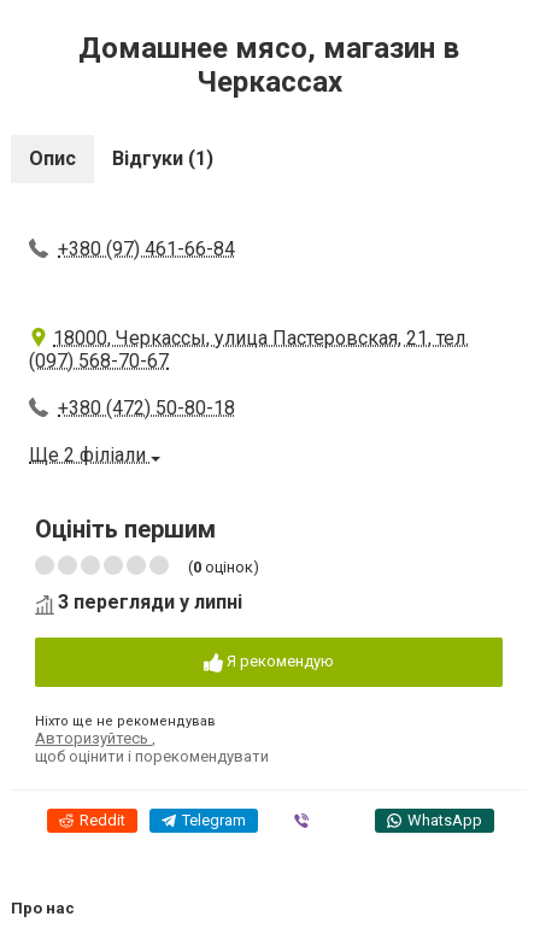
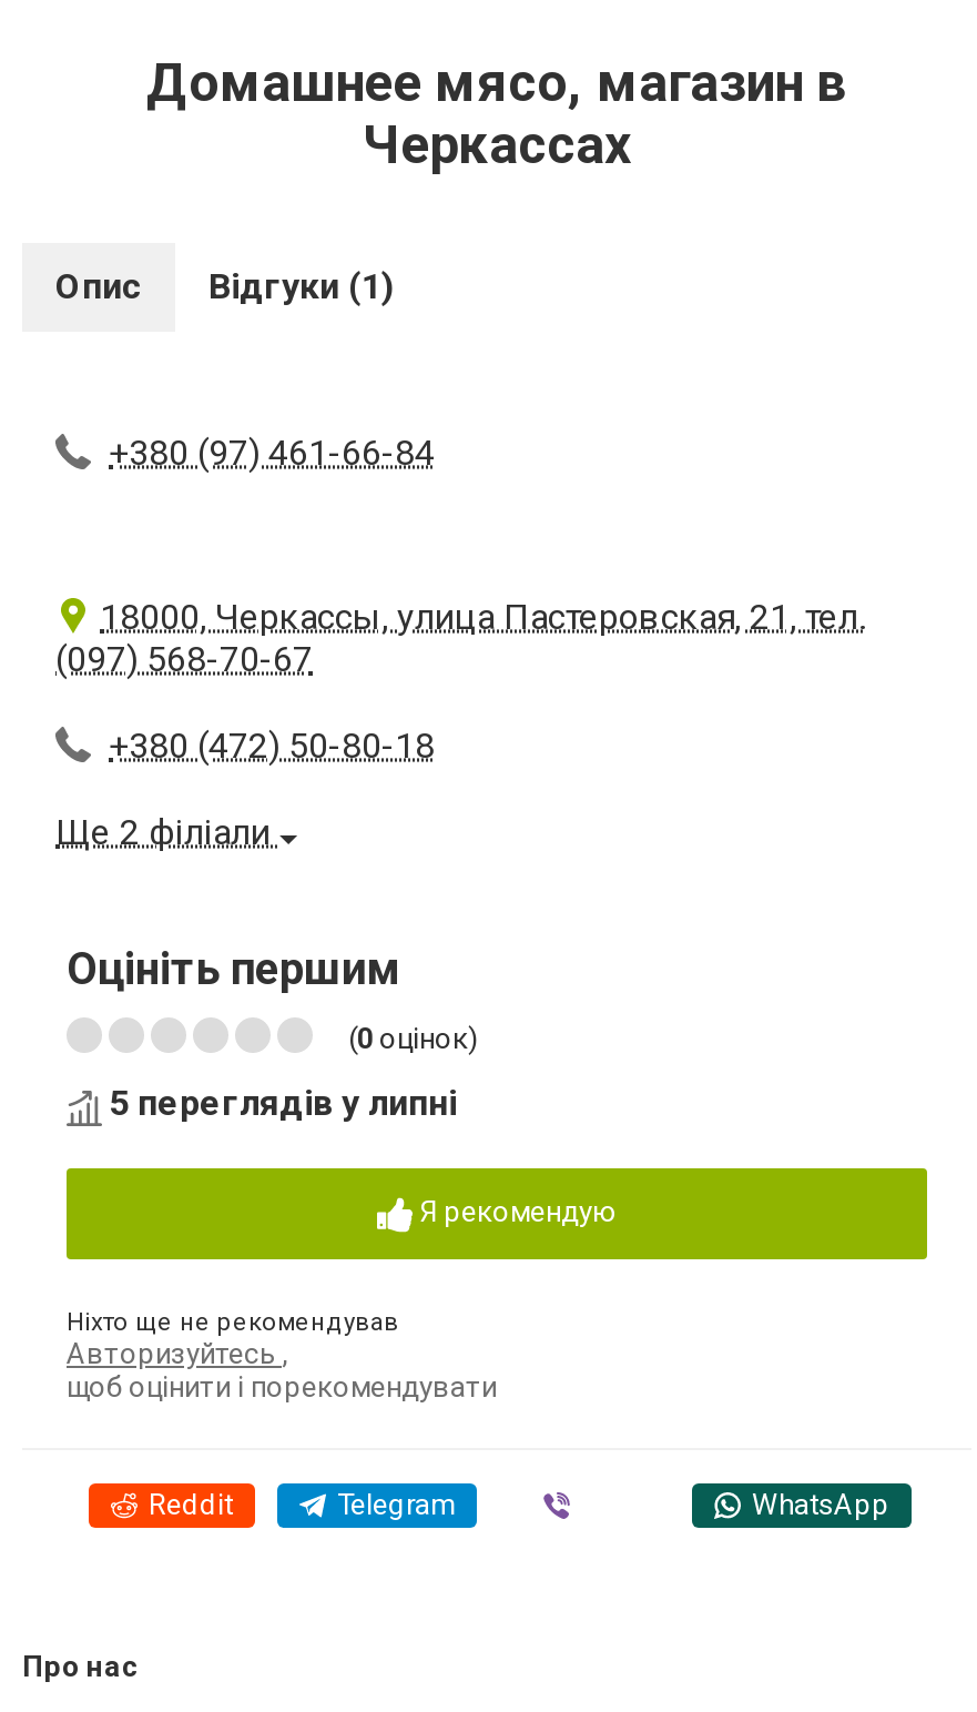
[58,591,242,614] 3 перегляди у липні -> [109,1082,457,1124] 5 переглядів у липні

